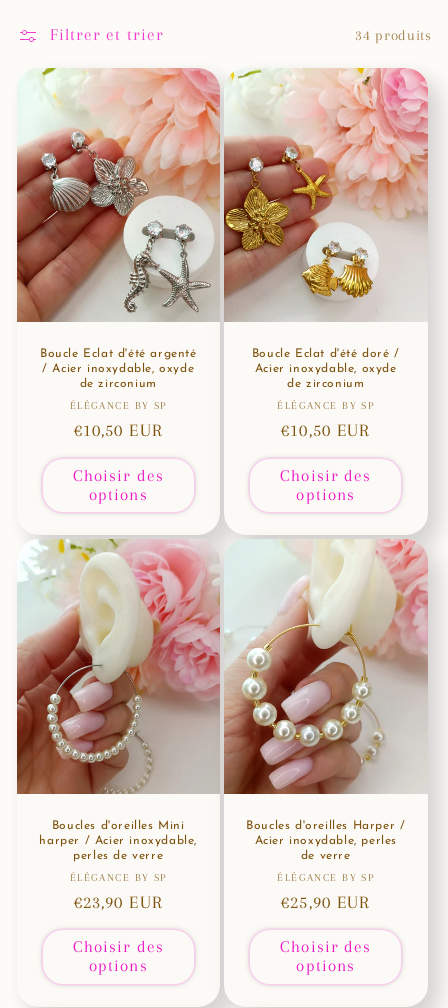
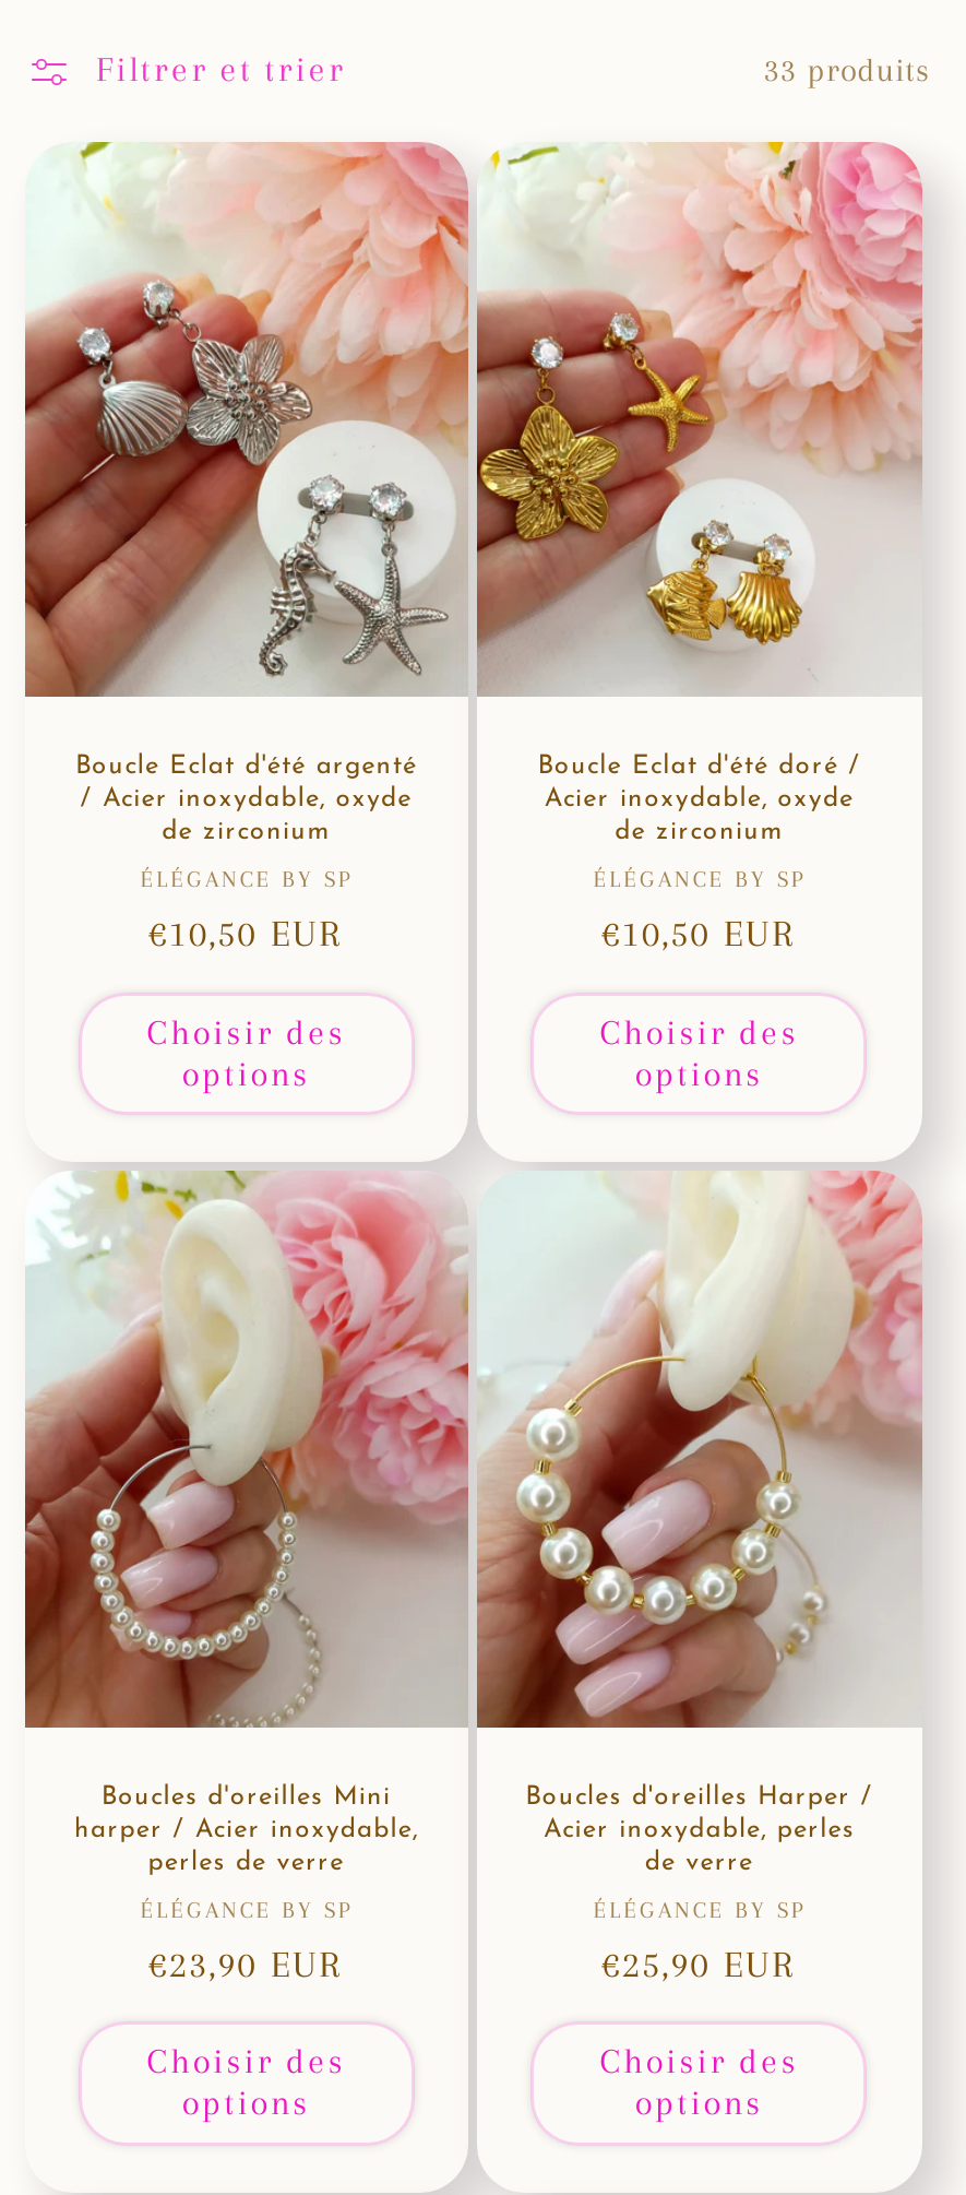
[355,27,431,44] 34 produits -> [763,52,930,89] 33 produits

